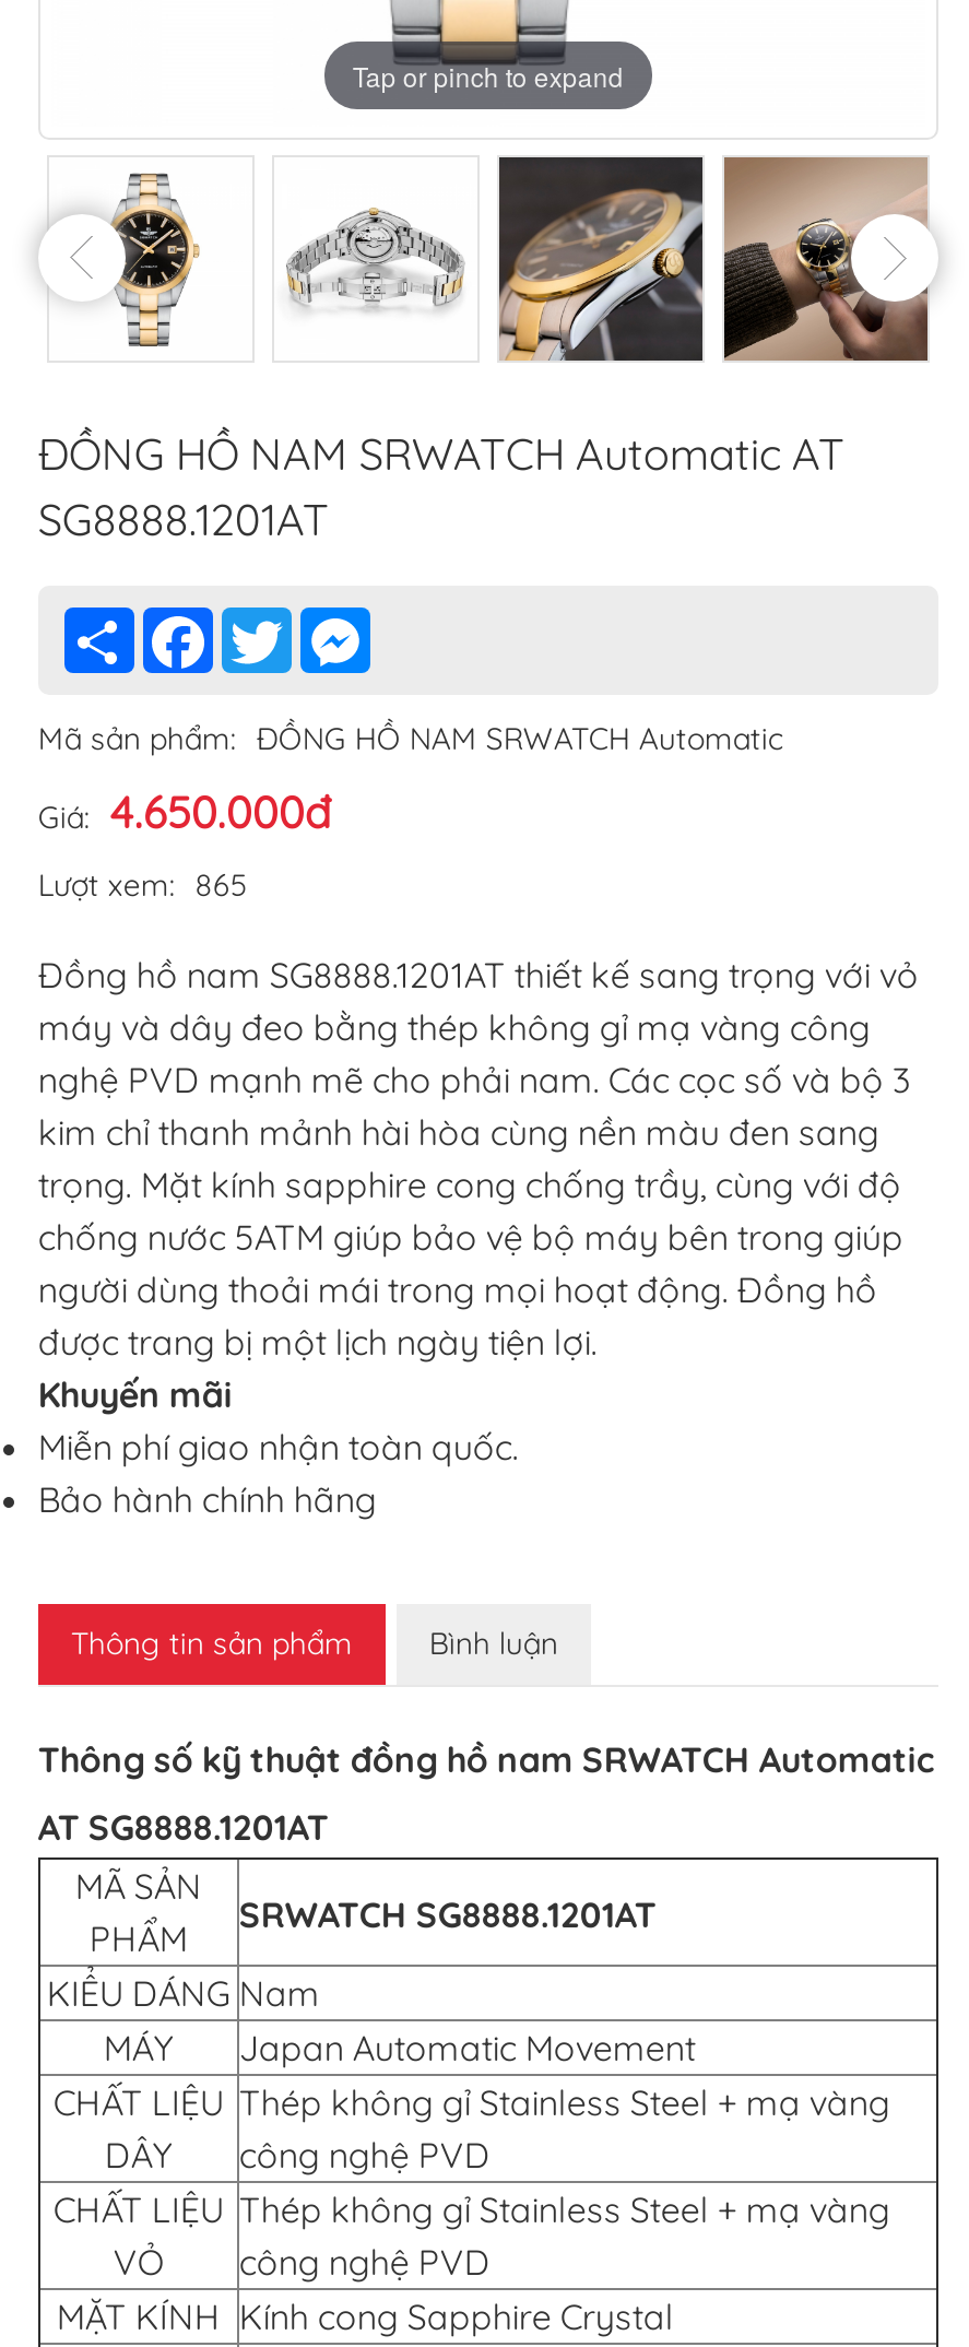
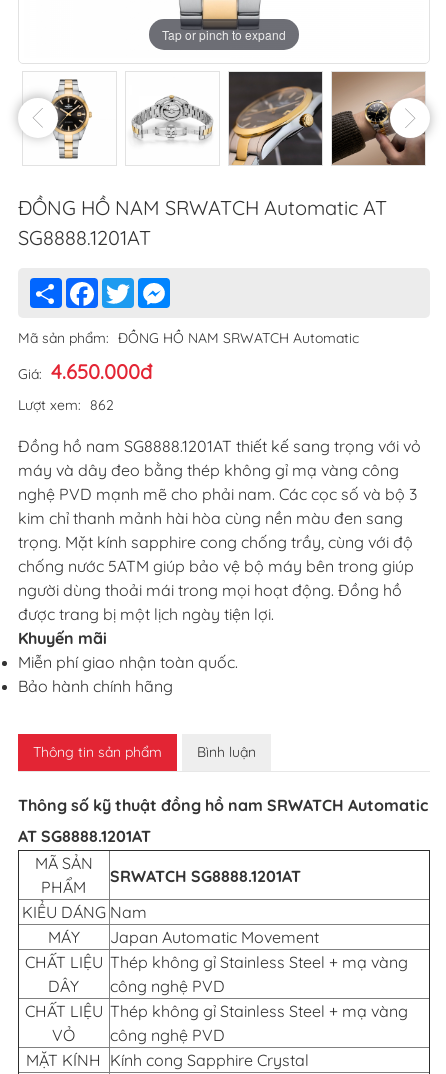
[38,865,248,904] Lượt xem: 865 -> [18,396,114,414] Lượt xem: 862

